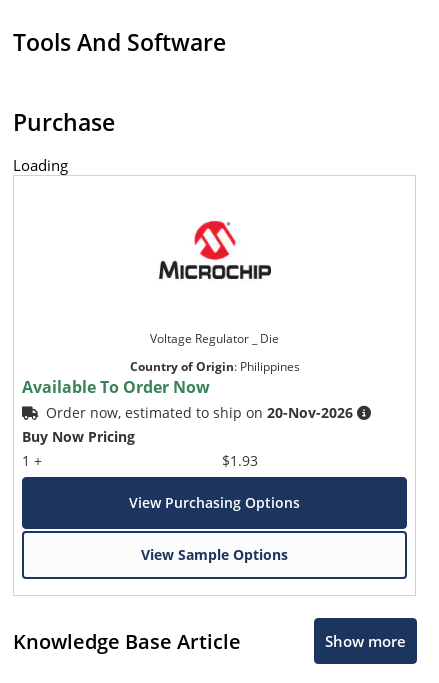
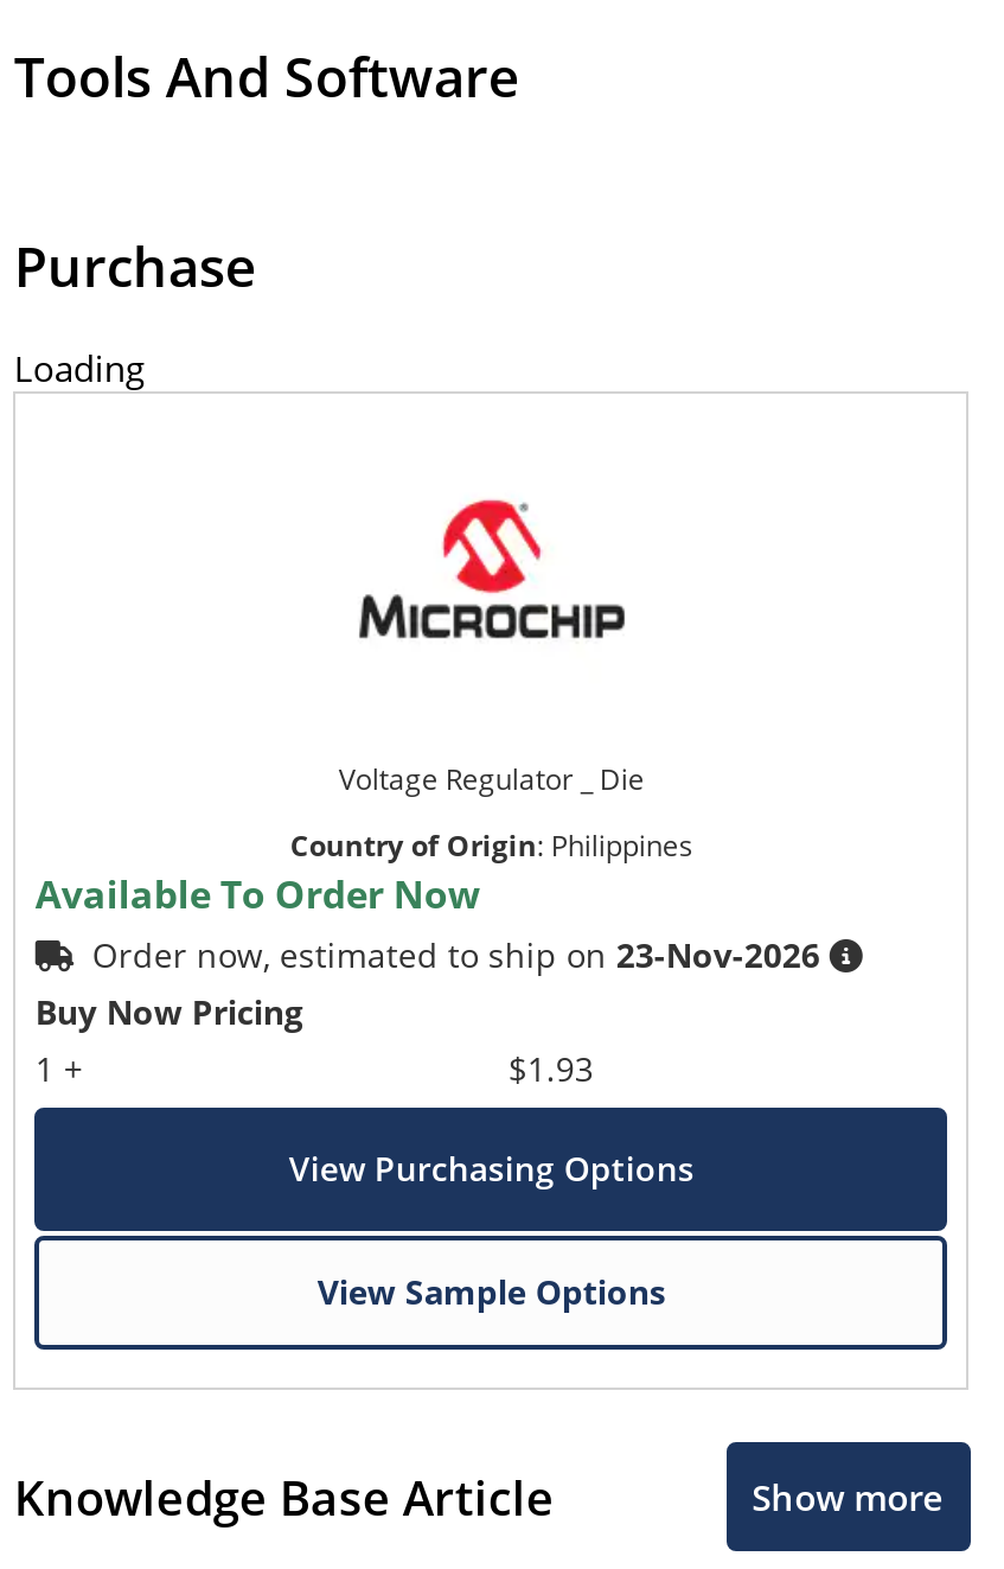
[46,403,353,422] Order now, estimated to ship on 20-Nov-2026 -> [92,933,820,978] Order now, estimated to ship on 23-Nov-2026

